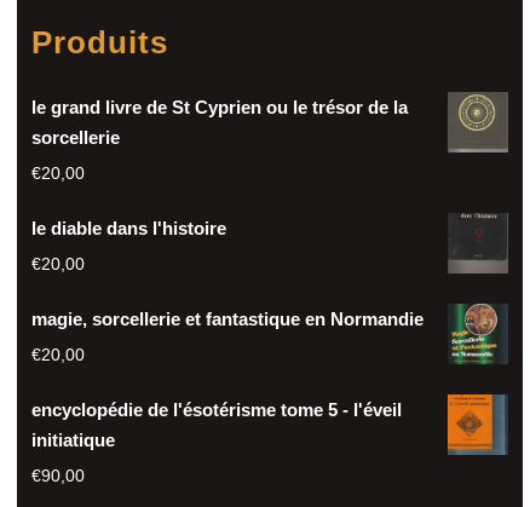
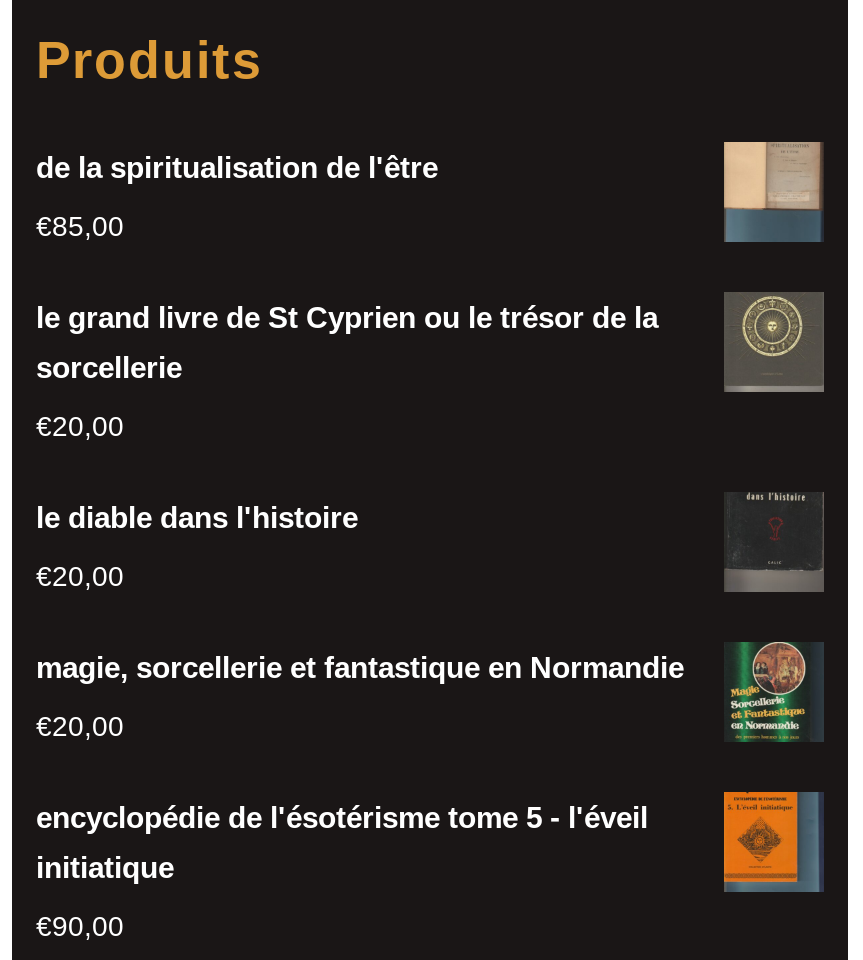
none -> [36,151,438,243] de la spiritualisation de l'être | €85,00
none -> [724,142,822,242] [image]

